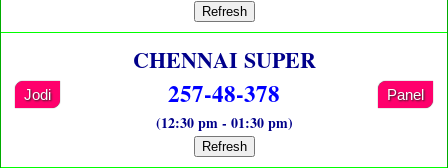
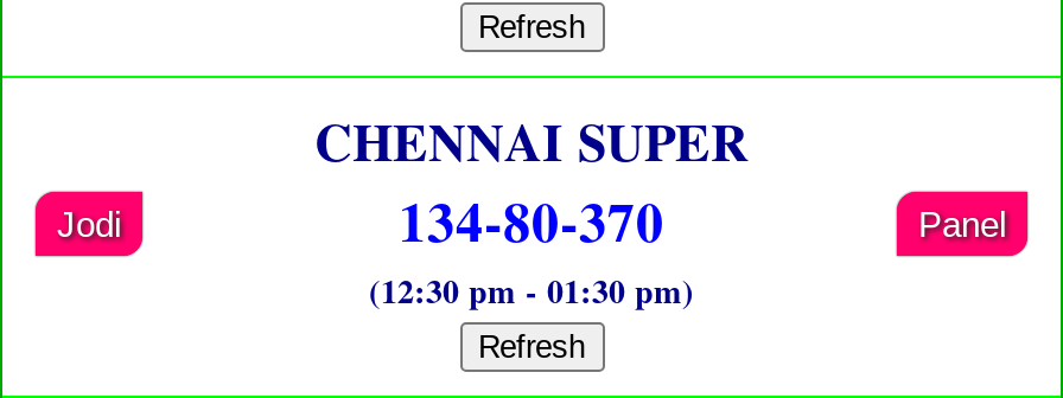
[168,76,280,110] 257-48-378 -> [399,180,664,260] 134-80-370

